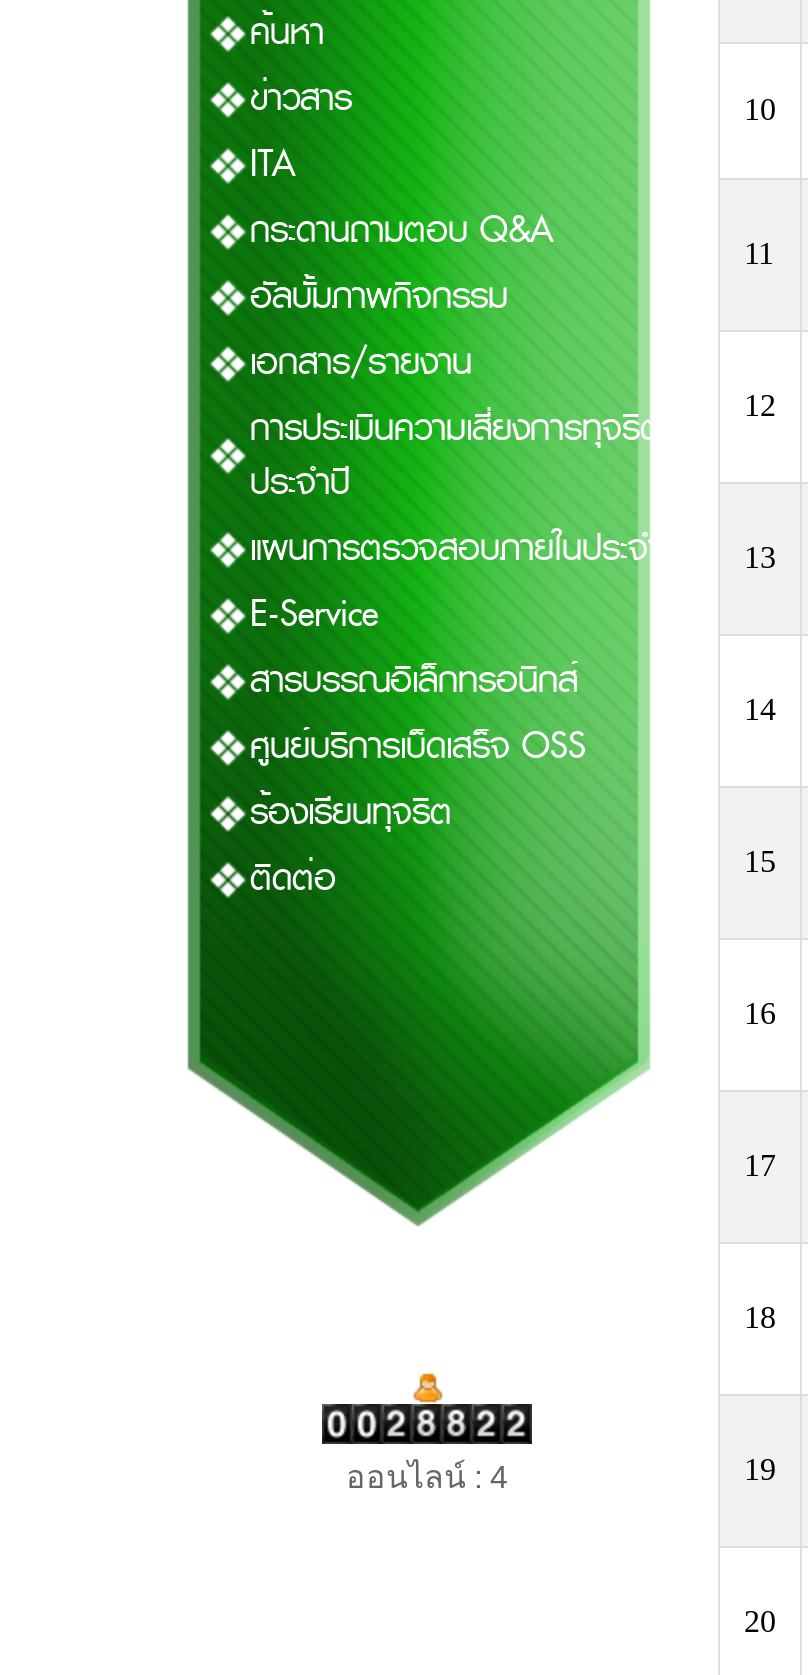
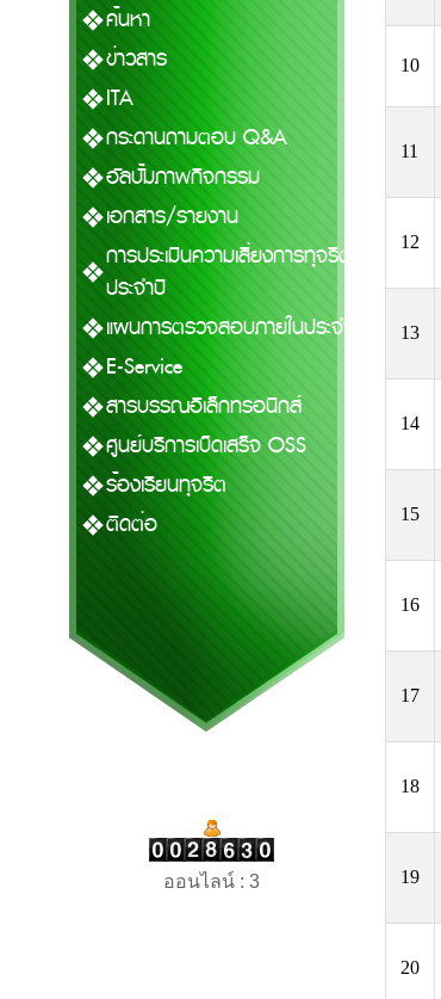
[346,1460,508,1494] ออนไลน์ : 4 -> [163,871,260,892] ออนไลน์ : 3

